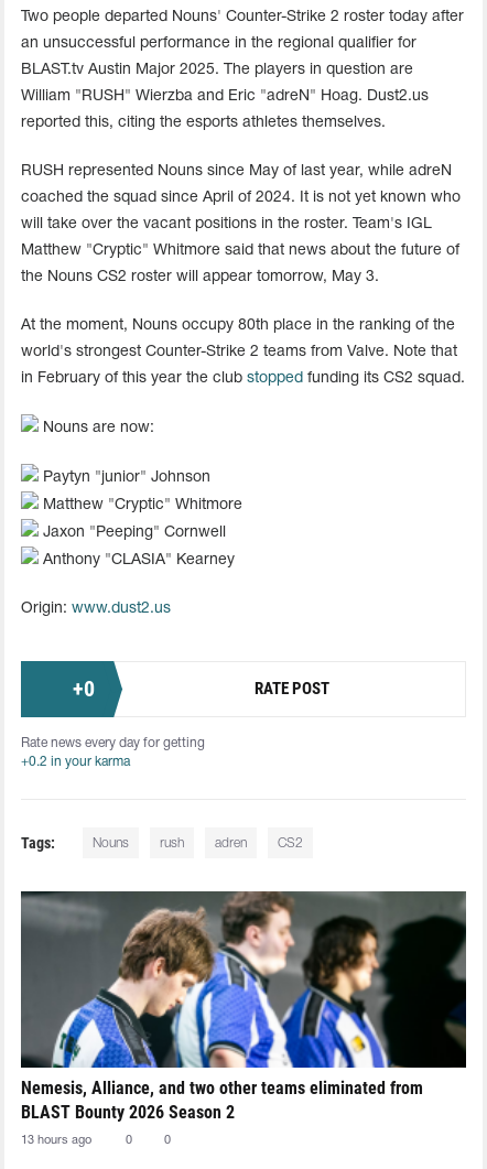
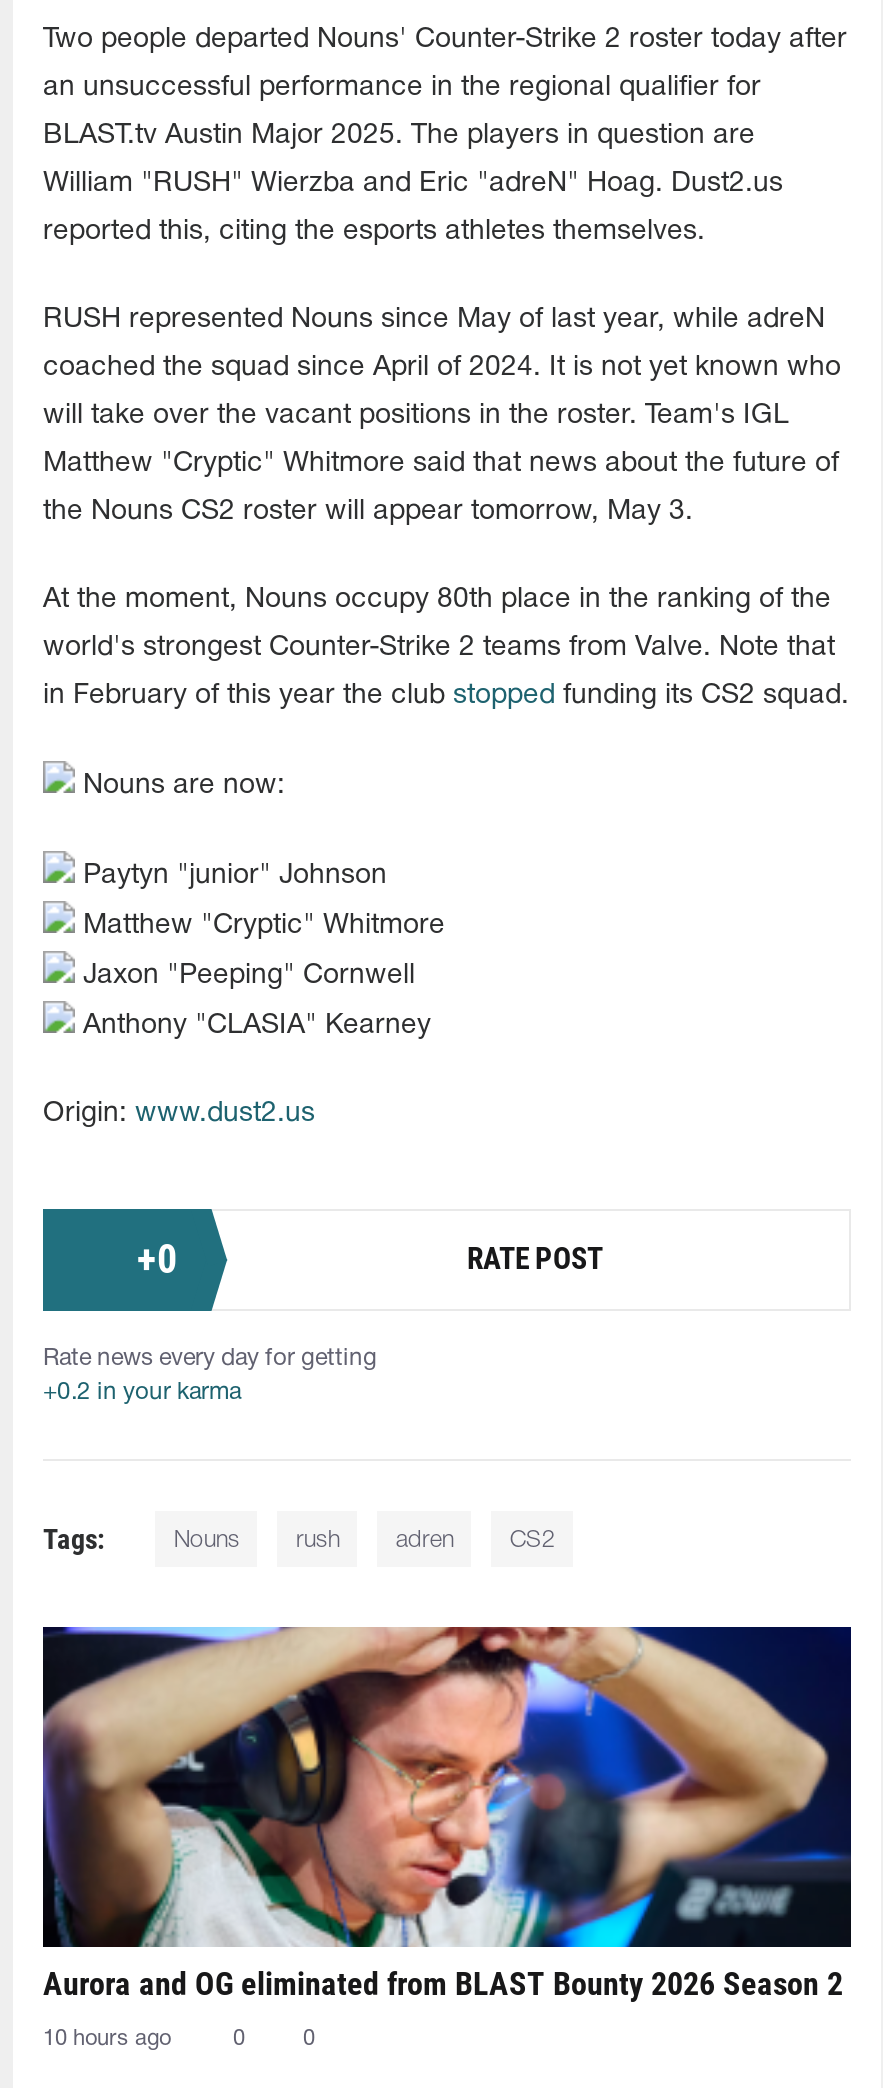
[21,890,467,1122] [image] | Nemesis, Alliance, and two other teams eliminated from | BLAST Bounty 2026 Season 2 -> [43,1625,851,2002] [image] | Aurora and OG eliminated from BLAST Bounty 2026 Season 2
[21,1135,91,1146] 13 hours ago -> [43,2028,171,2048] 10 hours ago

